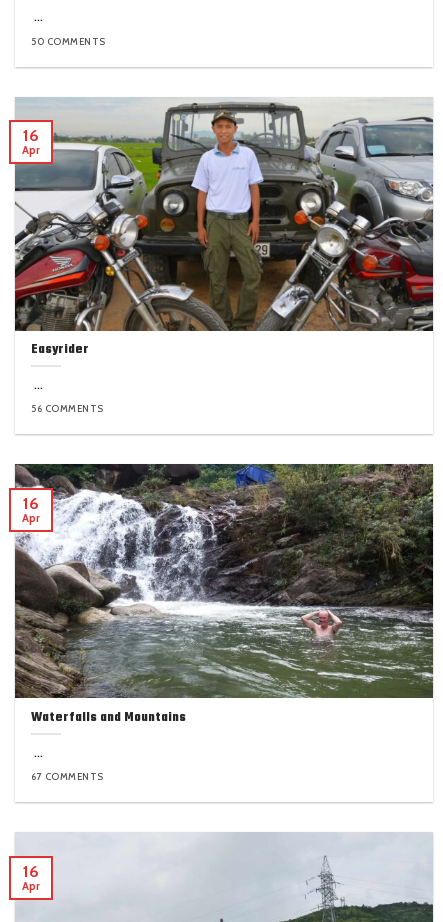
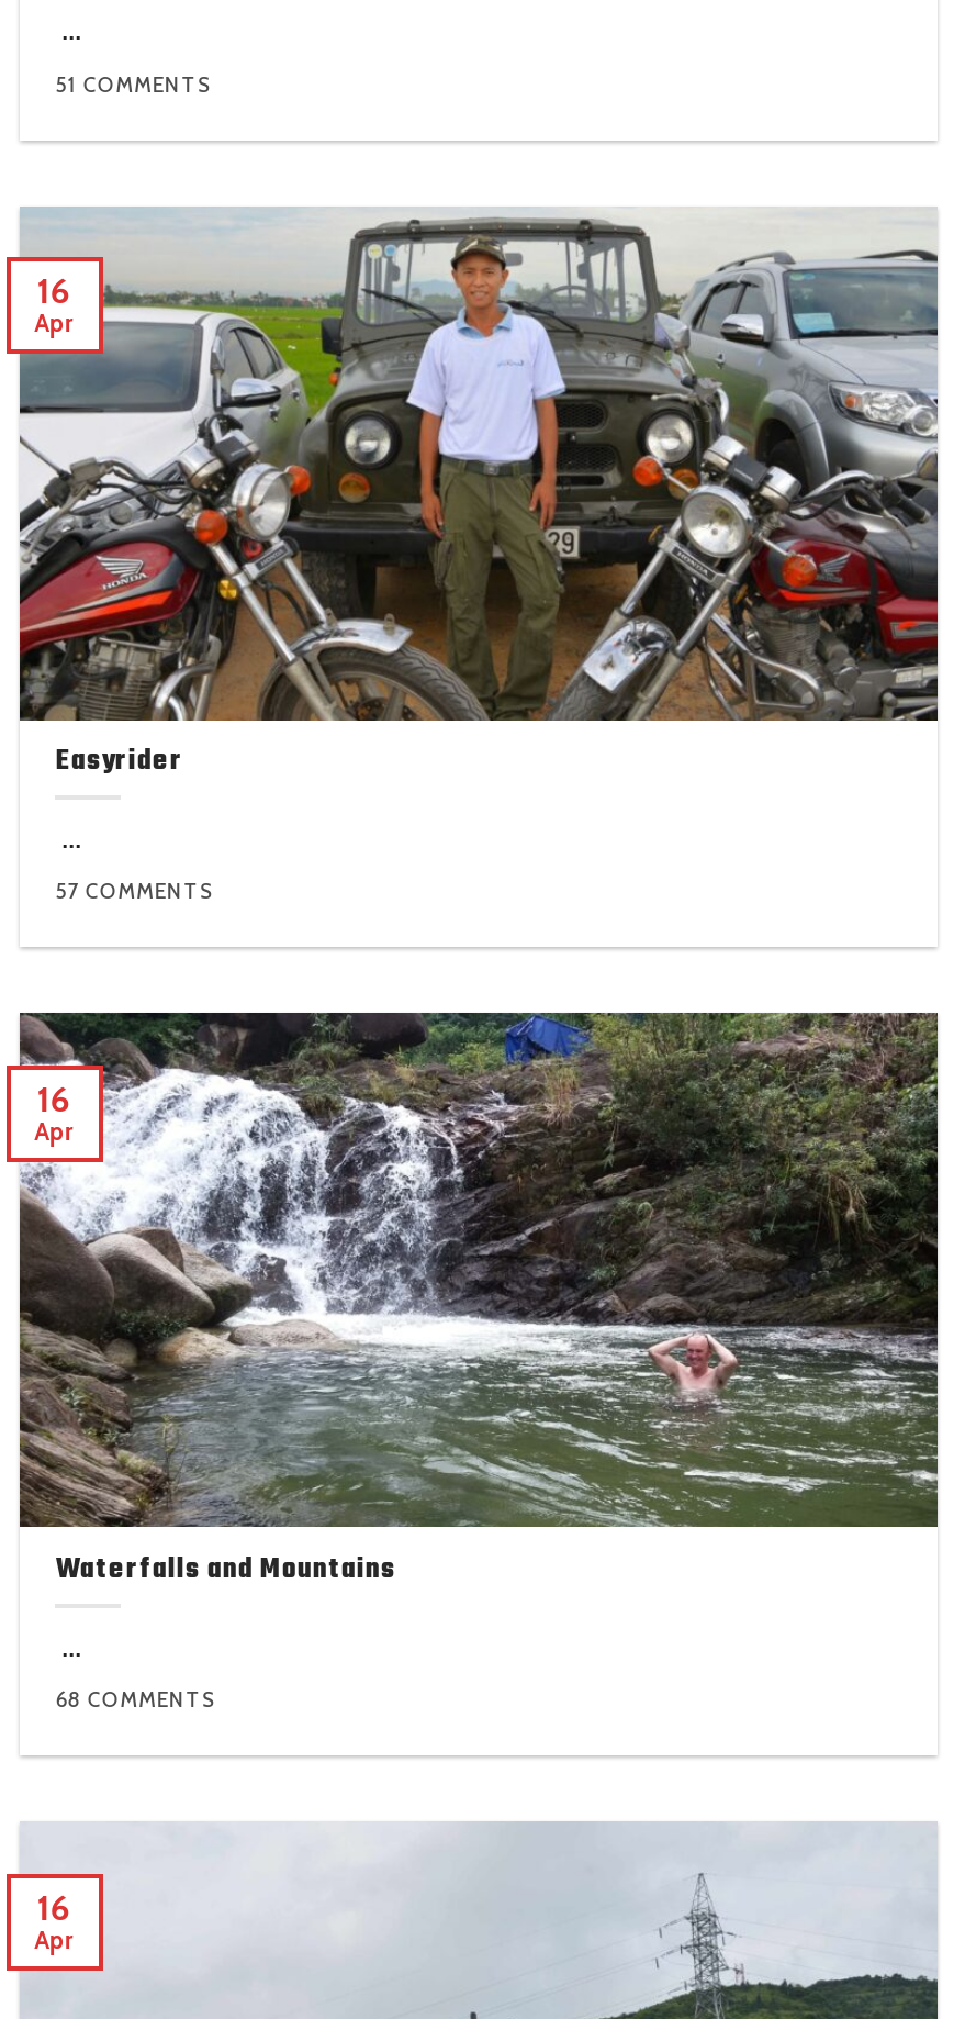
[31,35,106,46] 50 COMMENTS -> [56,71,212,96] 51 COMMENTS
[31,403,104,414] 56 COMMENTS -> [56,880,214,904] 57 COMMENTS
[31,771,104,782] 67 COMMENTS -> [56,1688,216,1712] 68 COMMENTS

